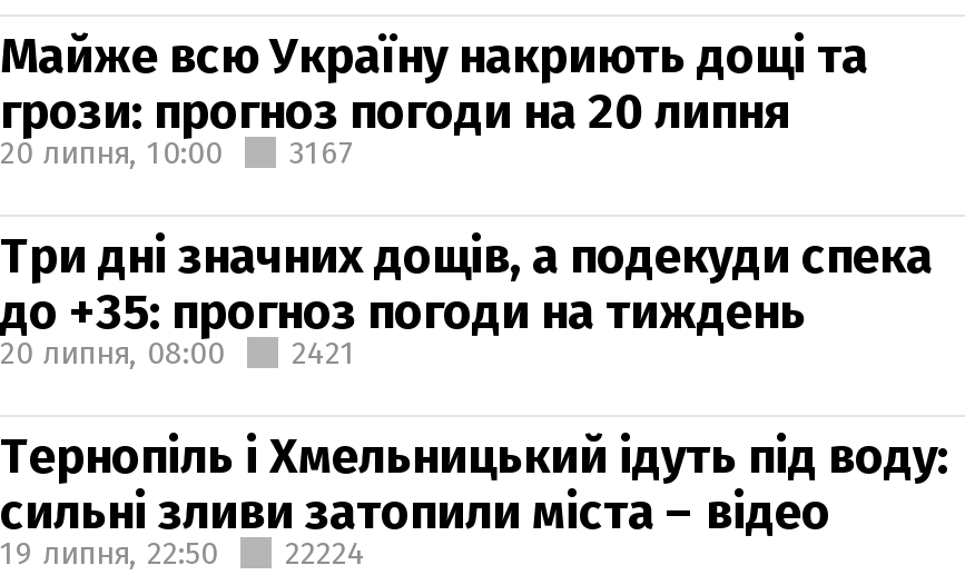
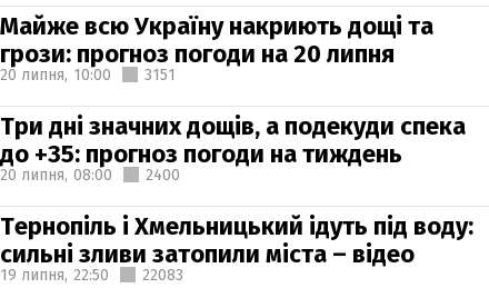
[0,133,354,171] 20 липня, 10:00 3167 -> [0,65,176,84] 20 липня, 10:00 3151
[0,334,356,371] 20 липня, 08:00 2421 -> [0,165,180,184] 20 липня, 08:00 2400
[0,534,365,572] 19 липня, 22:50 22224 -> [0,265,183,284] 19 липня, 22:50 22083

